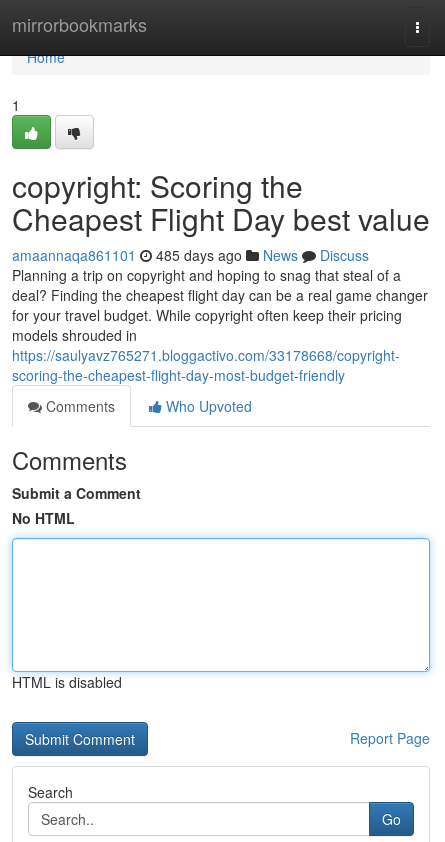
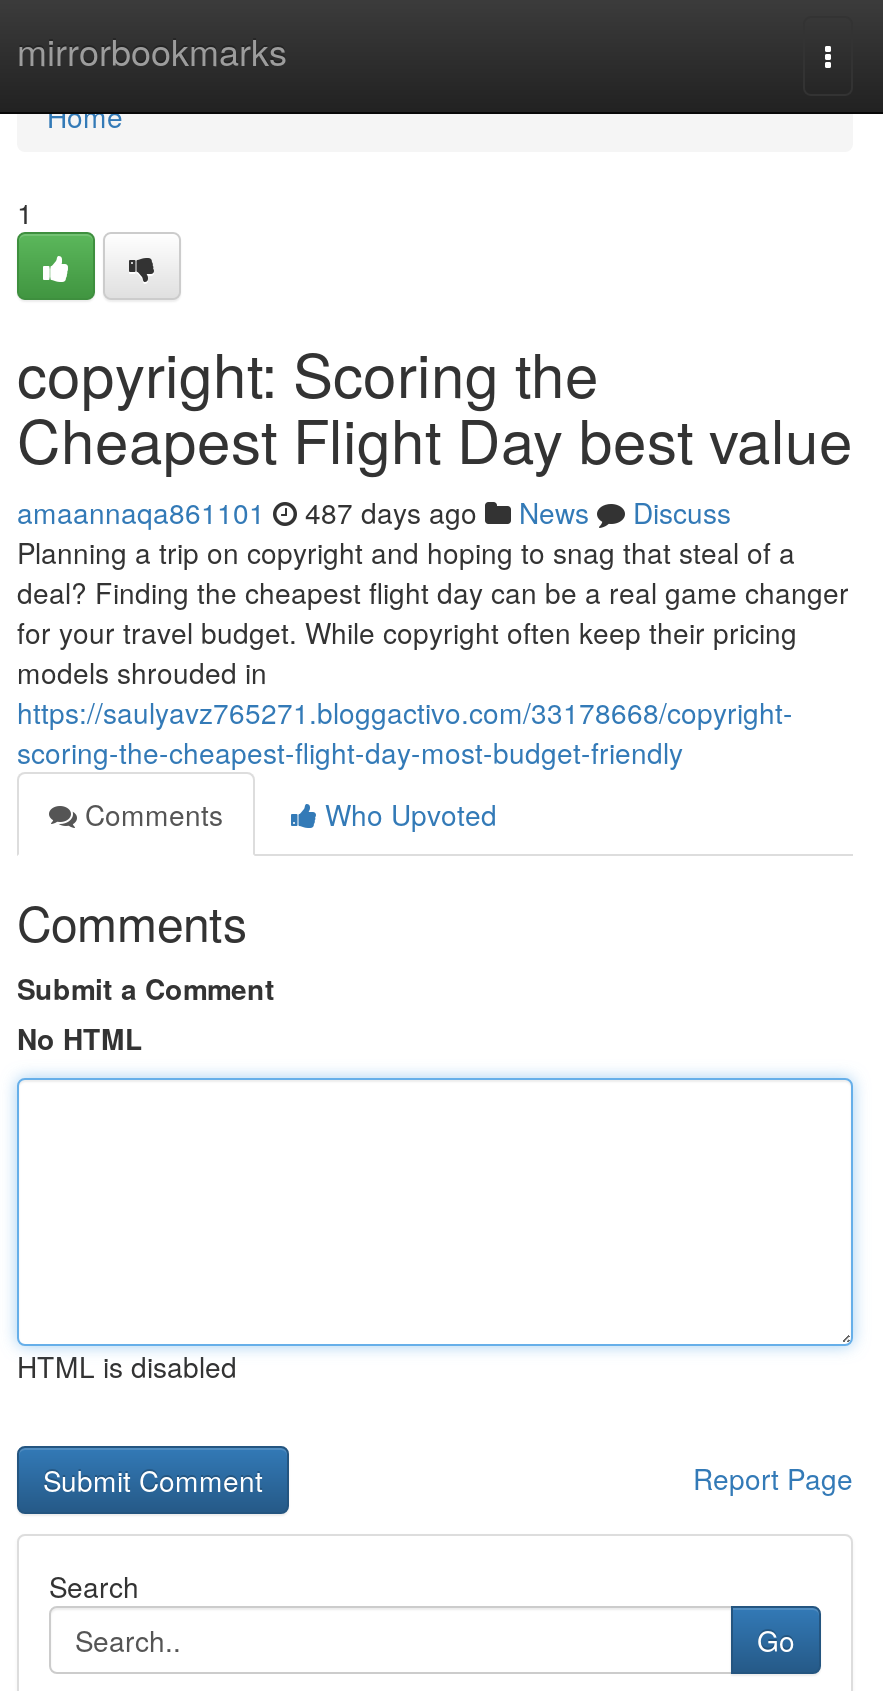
[12,245,369,265] amaannaqa861101 485 days ago News Discuss -> [17,492,731,532] amaannaqa861101 487 days ago News Discuss

